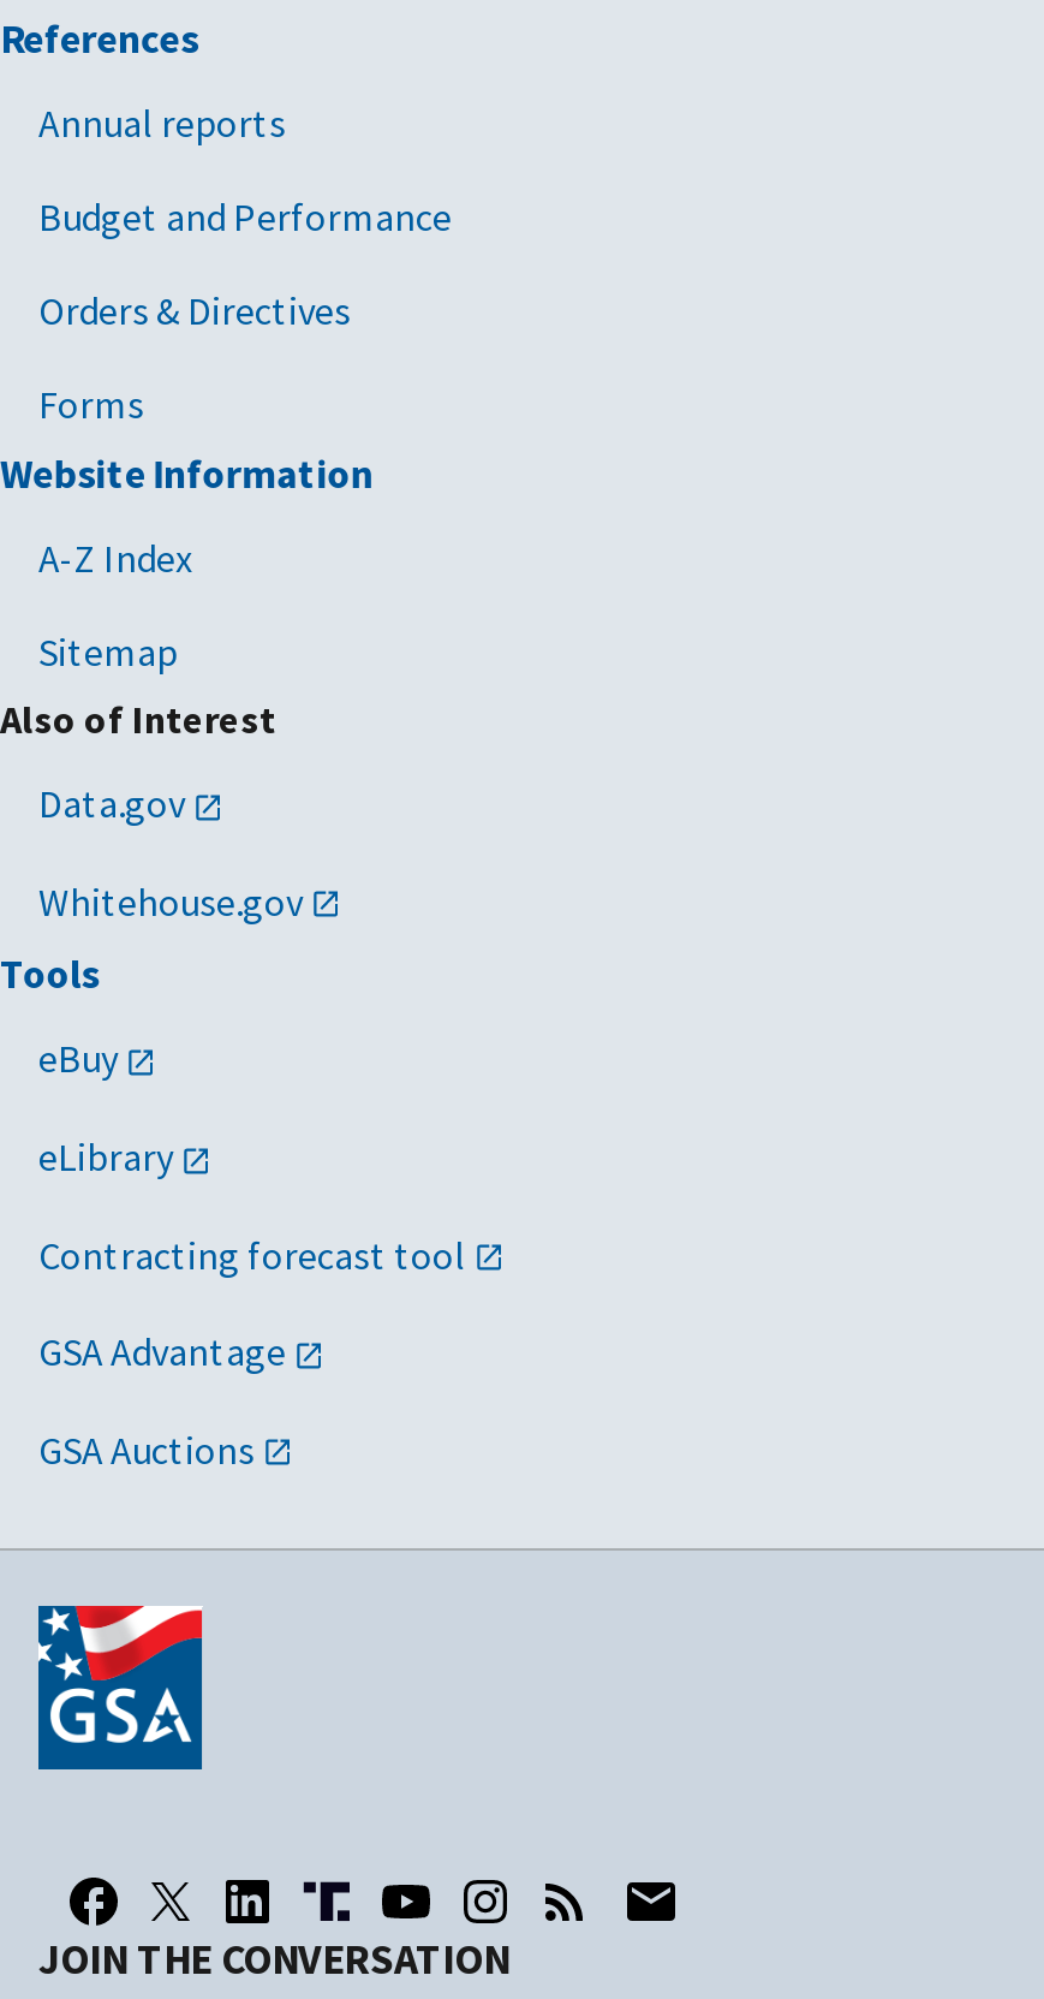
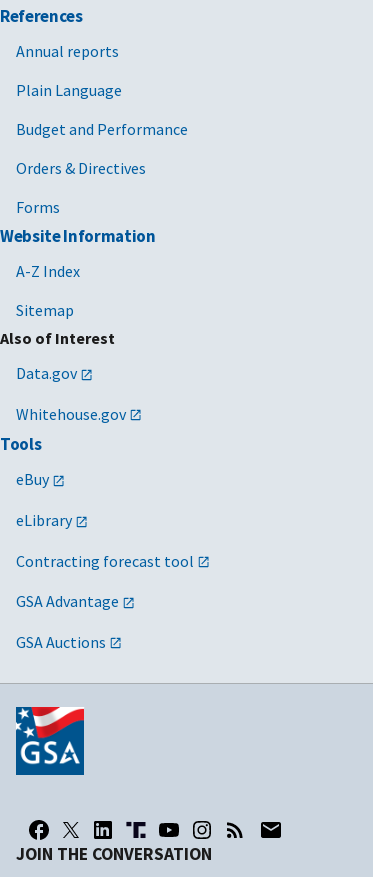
none -> [16,80,122,100] Plain Language

